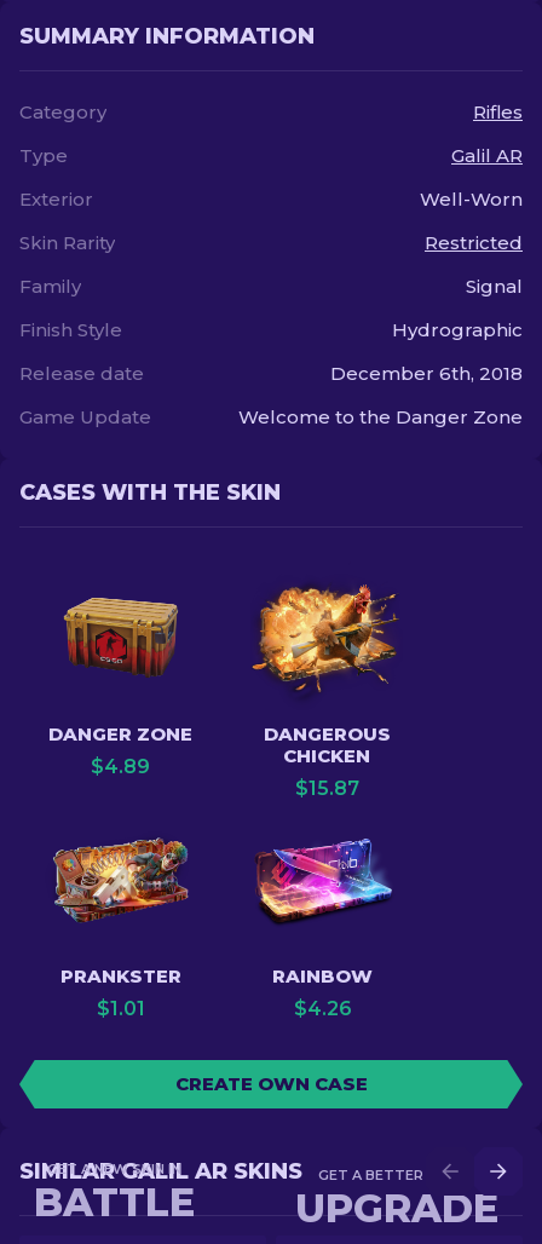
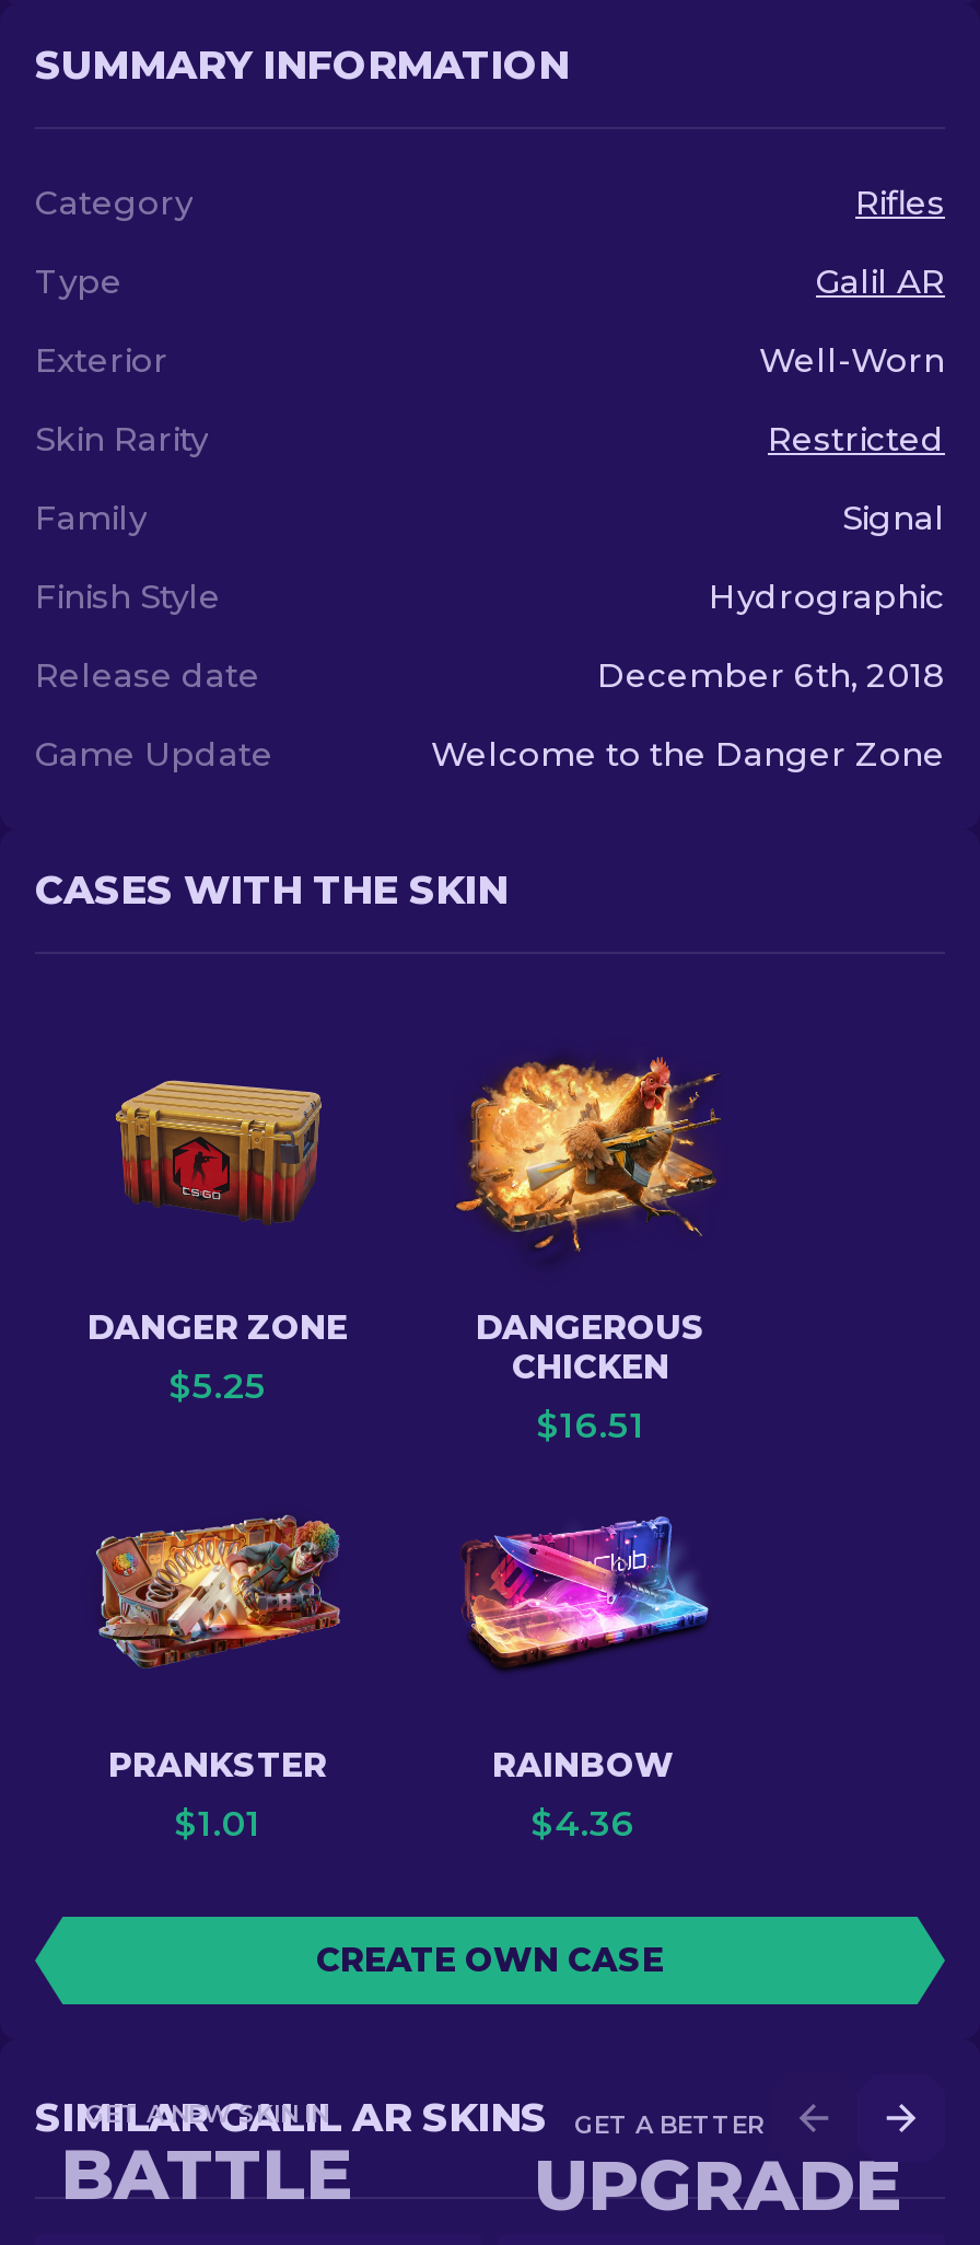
[91,755,150,778] $4.89 -> [168,1365,267,1407] $5.25
[295,777,359,800] $15.87 -> [536,1405,645,1446] $16.51
[293,997,351,1020] $4.26 -> [530,1803,635,1845] $4.36

